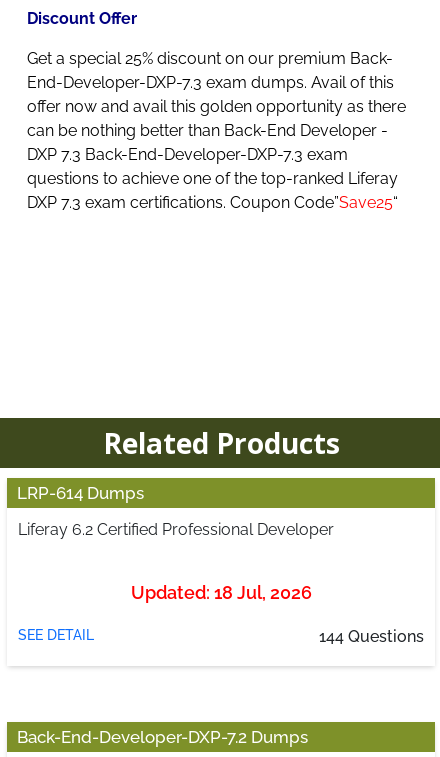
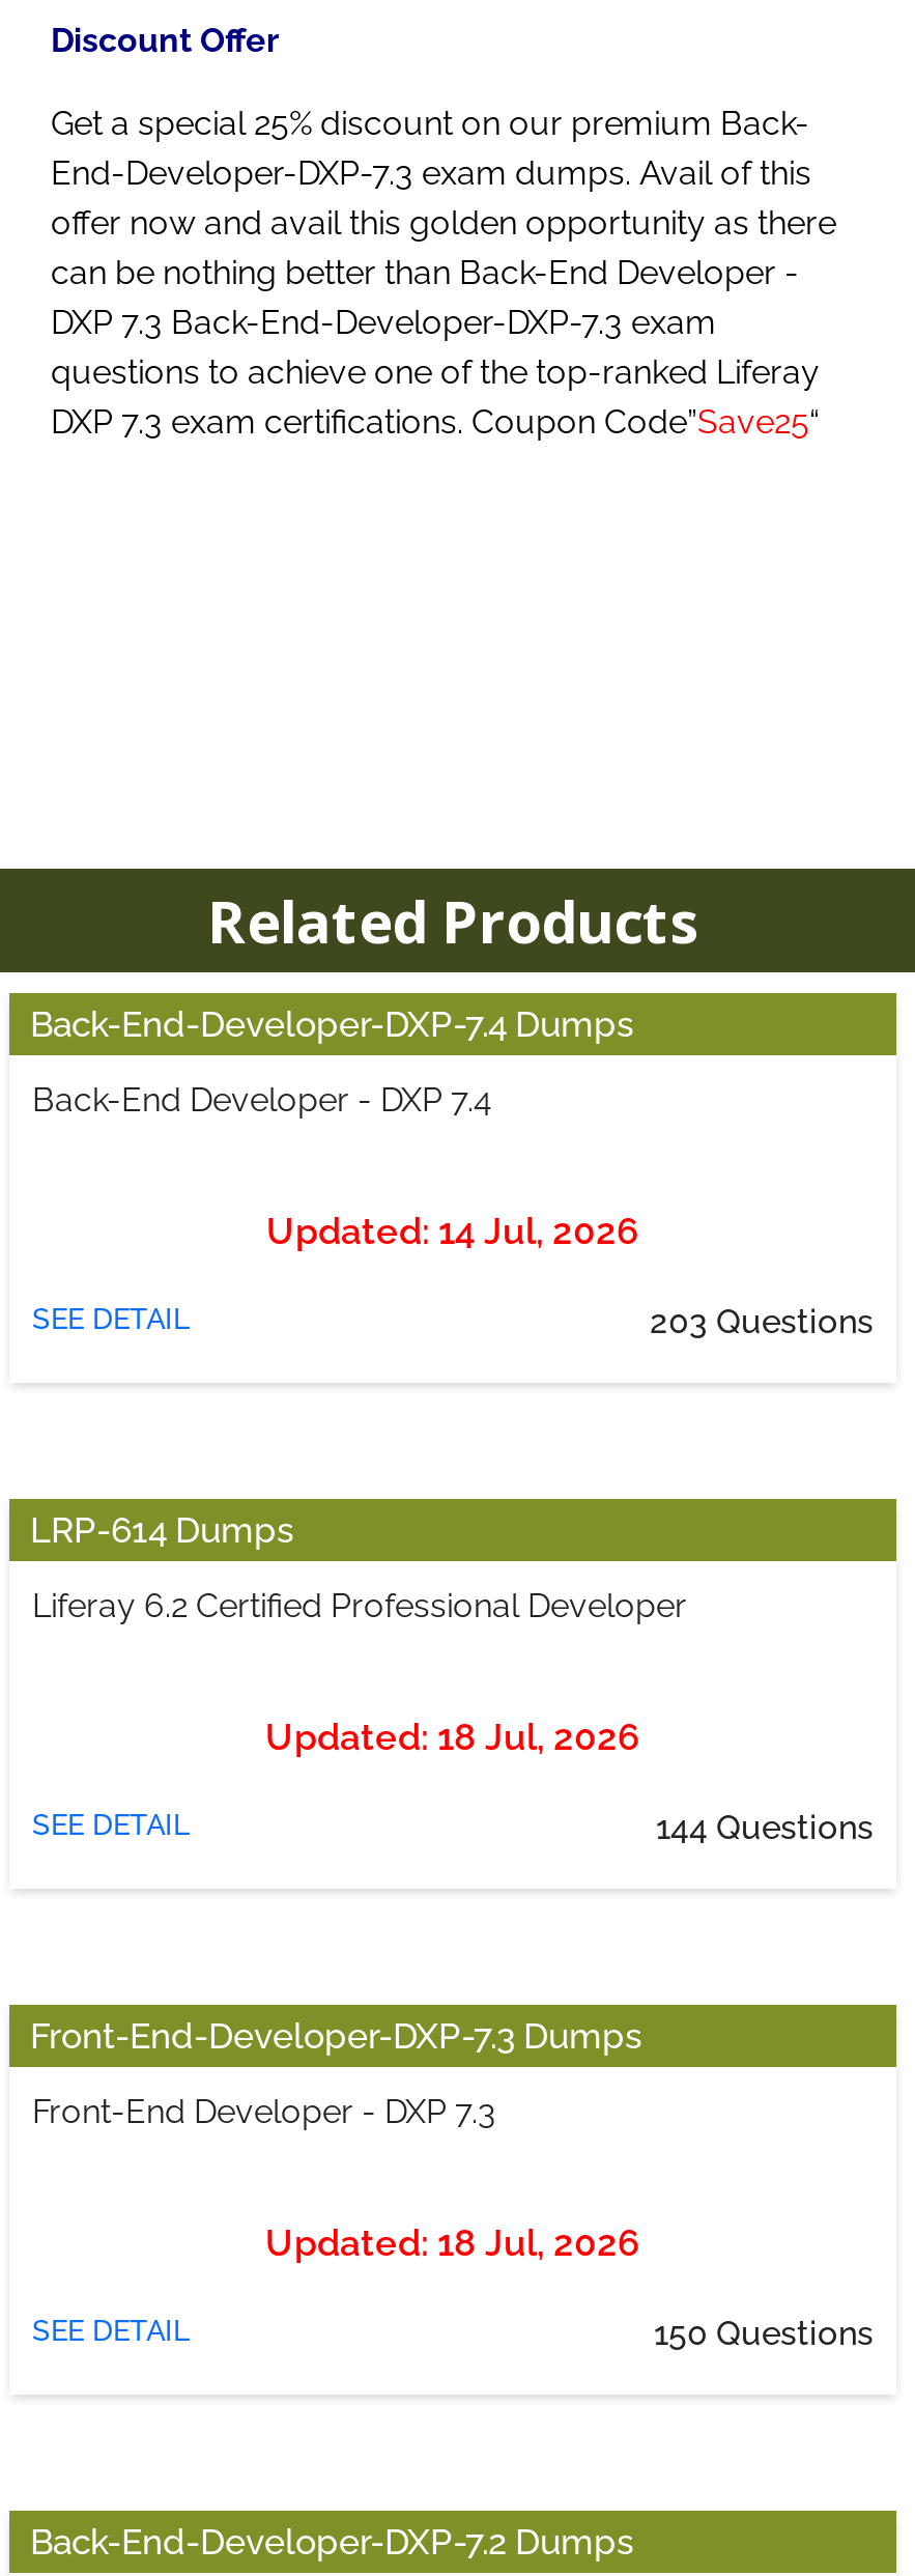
none -> [30,1004,874,1342] Back-End-Developer-DXP-7.4 Dumps | Back-End Developer - DXP 7.4 | Updated: 14 Jul, 2026 | SEE DETAIL | 203 Questions
none -> [30,2016,874,2354] Front-End-Developer-DXP-7.3 Dumps | Front-End Developer - DXP 7.3 | Updated: 18 Jul, 2026 | SEE DETAIL | 150 Questions

